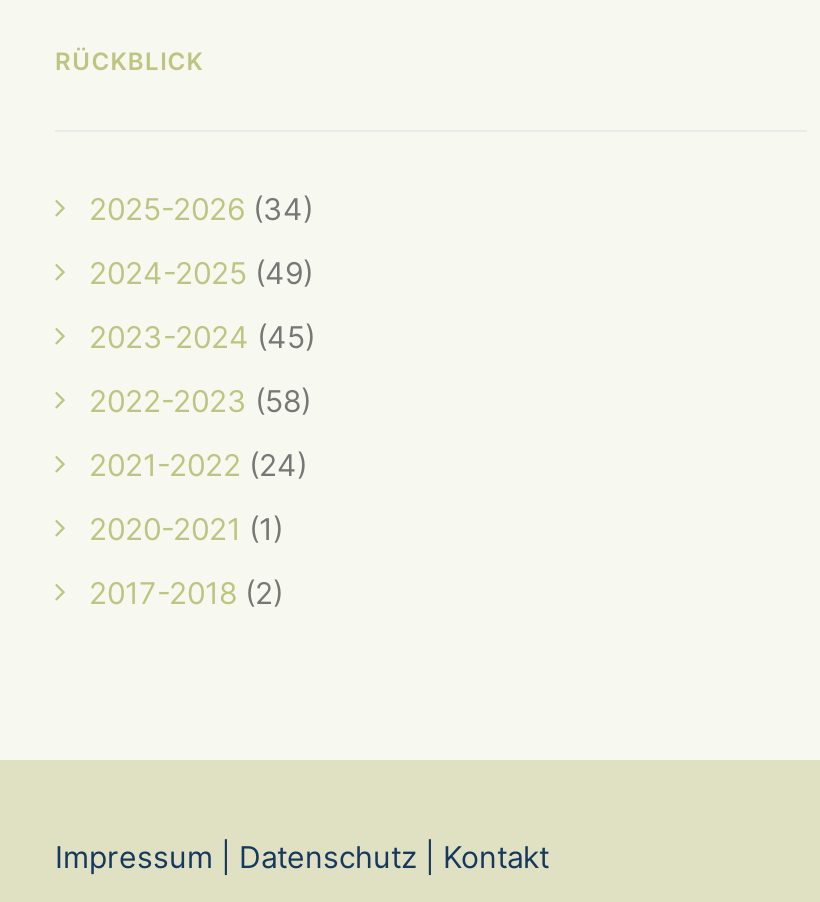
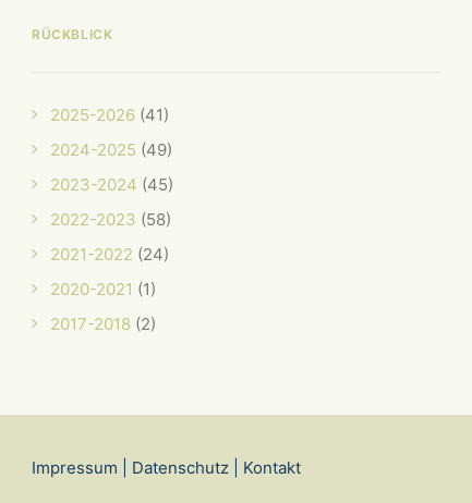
[89,190,313,228] 2025-2026 (34) -> [50,105,169,125] 2025-2026 (41)

